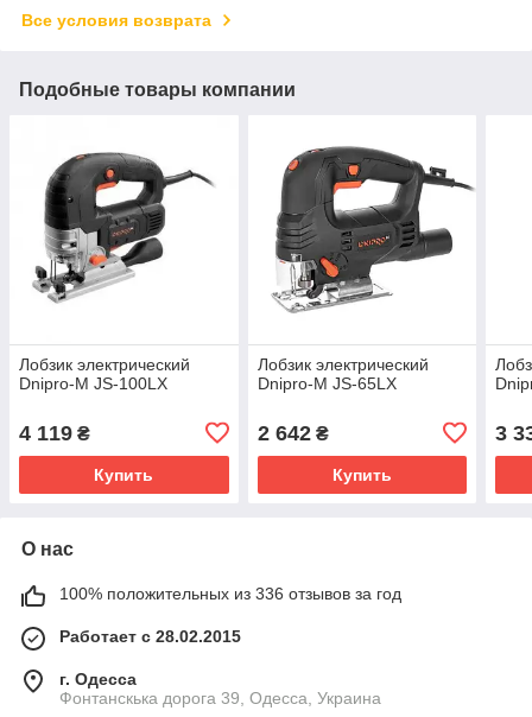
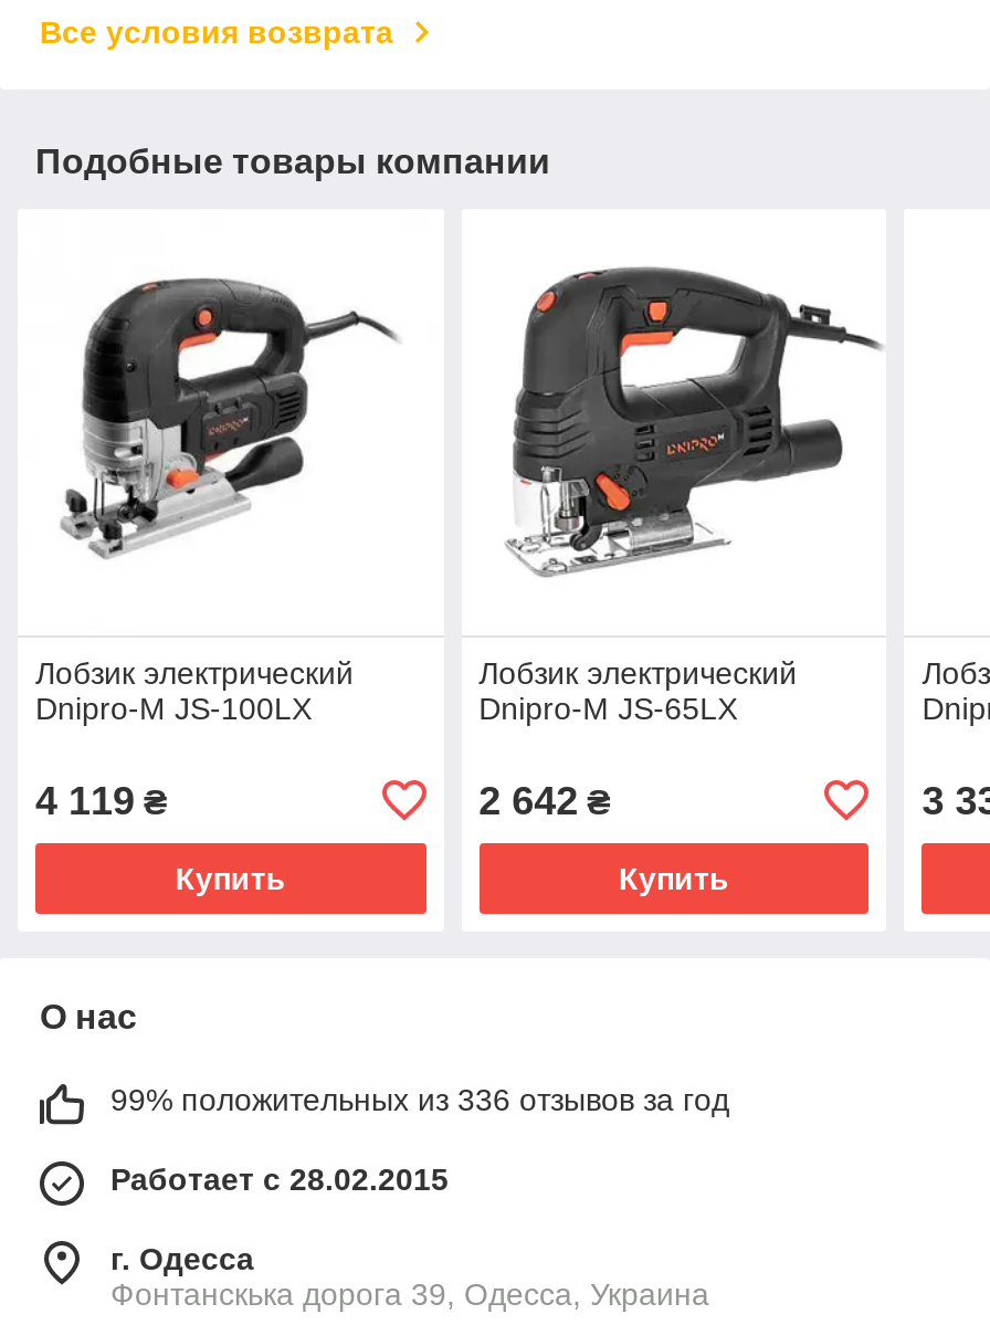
[59,584,401,603] 100% положительных из 336 отзывов за год -> [110,1081,729,1117] 99% положительных из 336 отзывов за год

